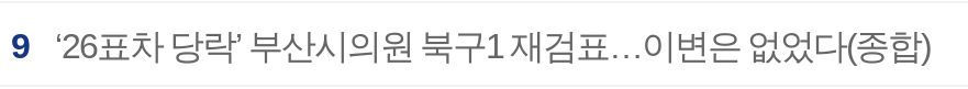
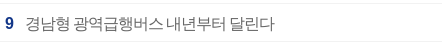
[55,27,930,65] ‘26표차 당락’ 부산시의원 북구1 재검표…이변은 없었다(종합) -> [25,15,274,32] 경남형 광역급행버스 내년부터 달린다

